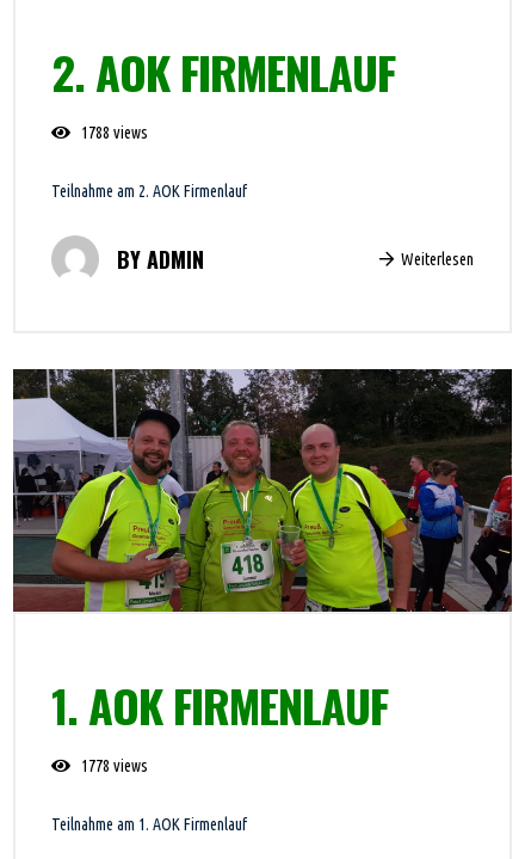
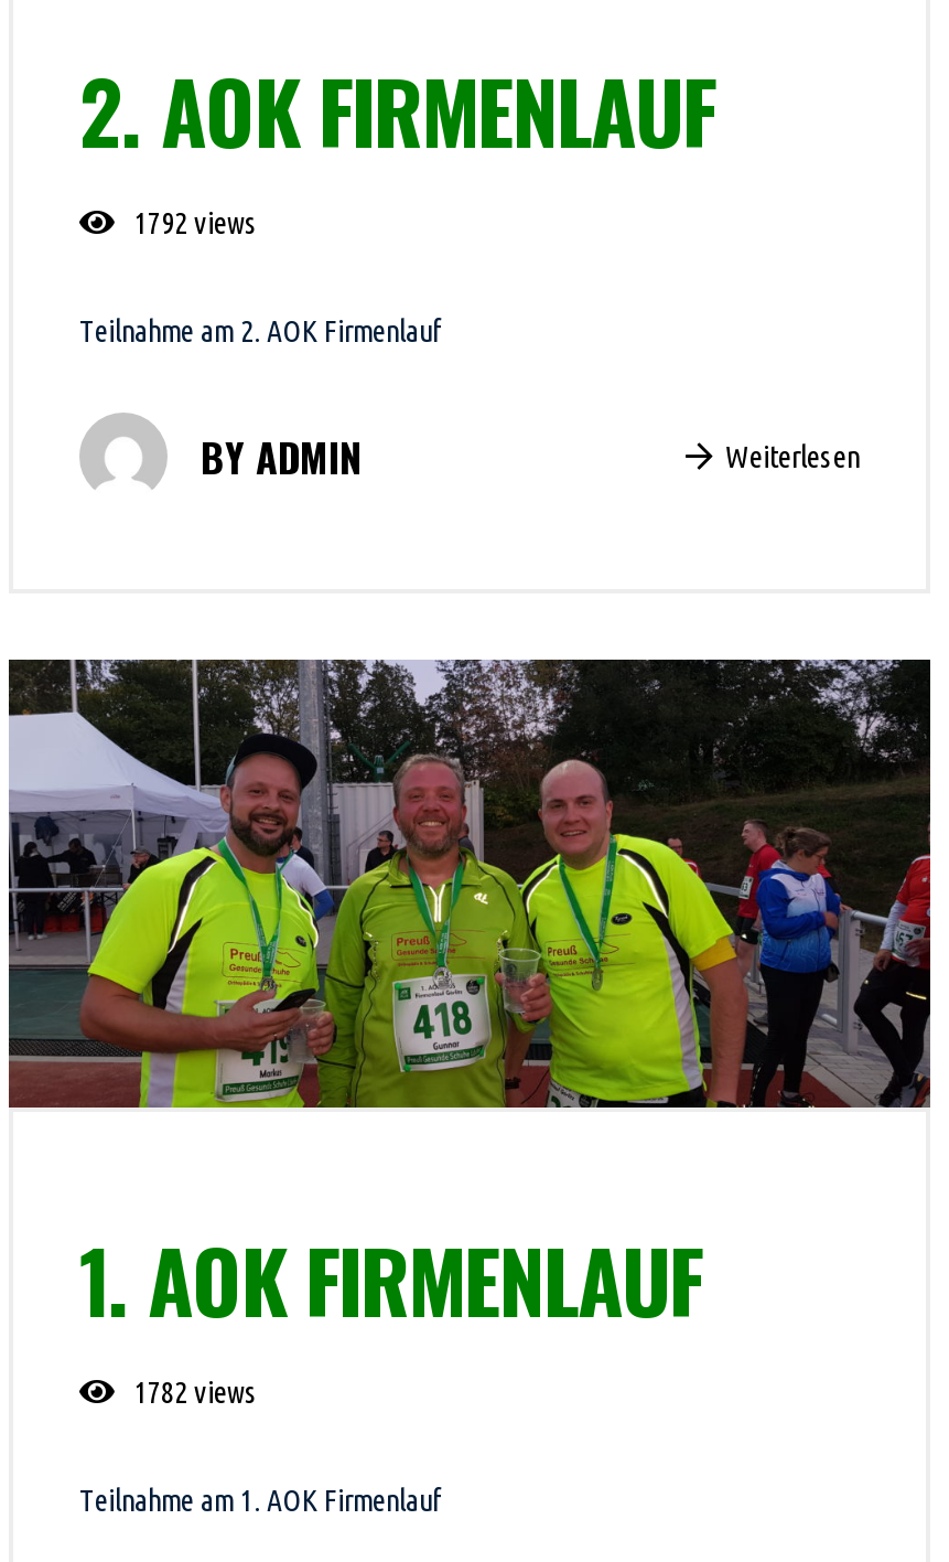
[78,123,148,142] 1788 views -> [128,205,258,240] 1792 views
[78,756,148,775] 1778 views -> [128,1375,258,1410] 1782 views

